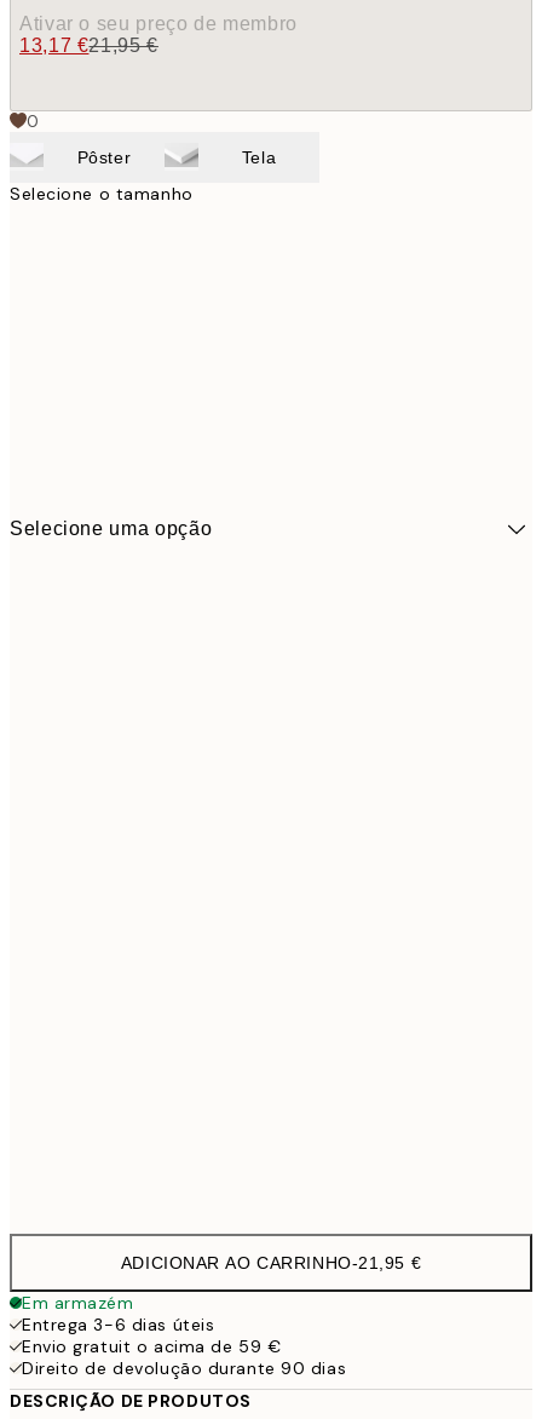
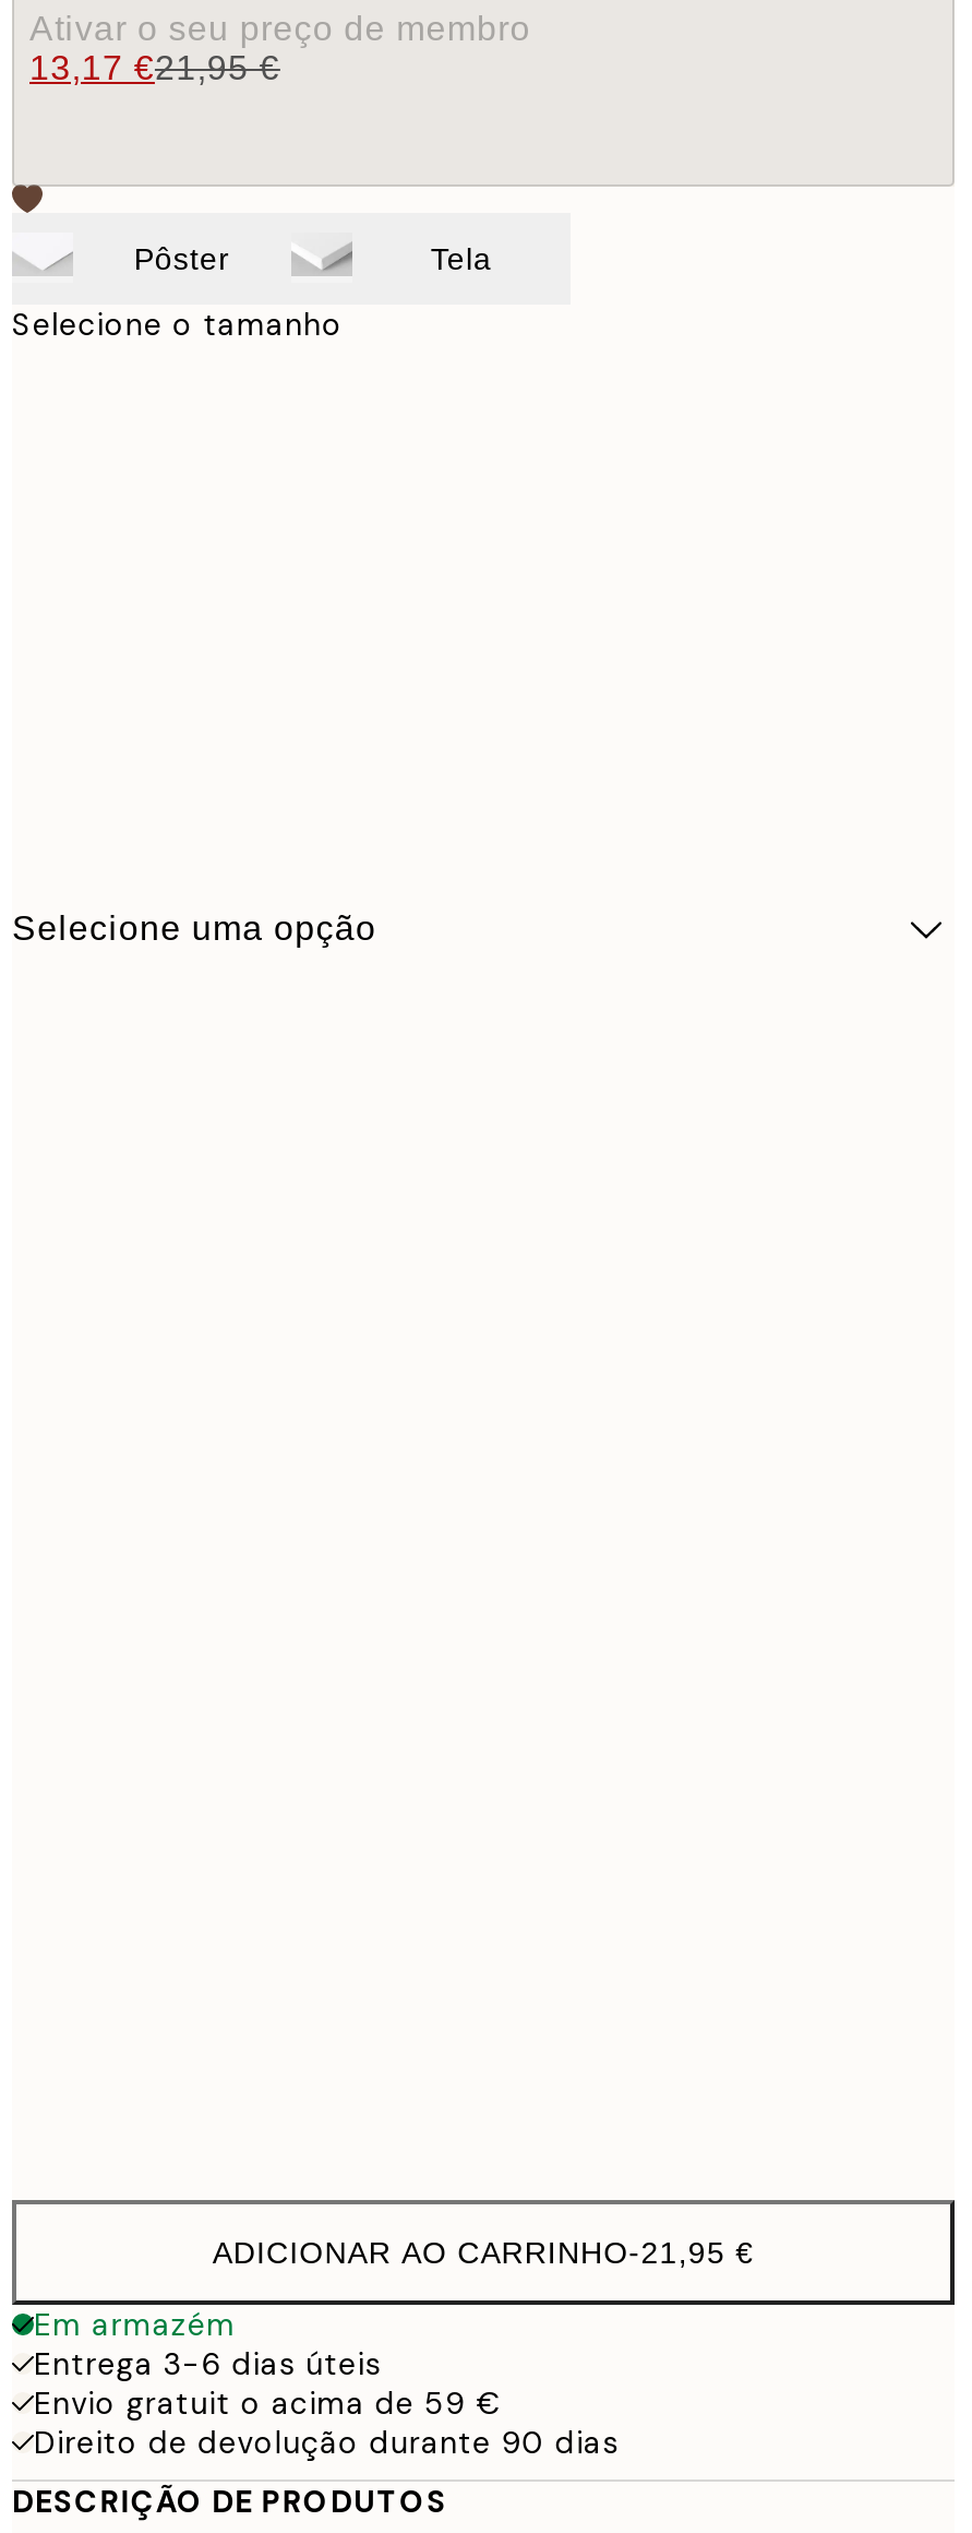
[27,111,39,132] 0 -> none

